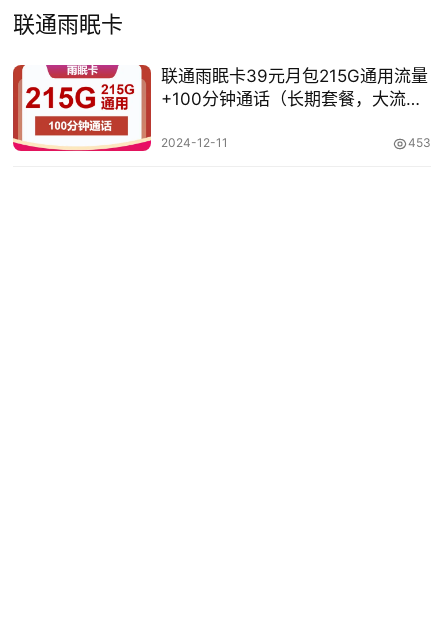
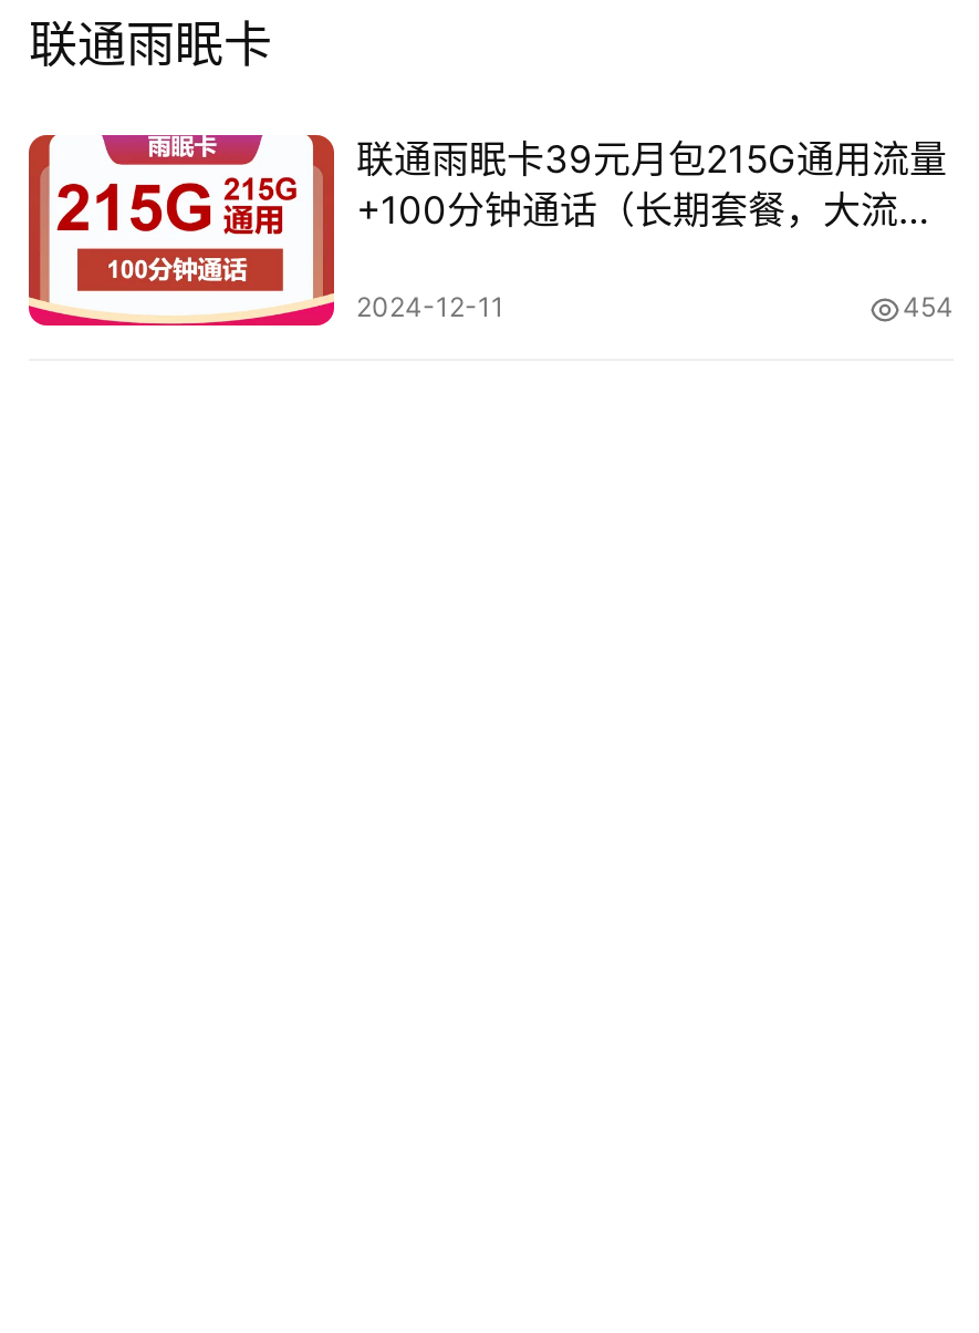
[408,135,431,150] 453 -> [903,291,954,324] 454

